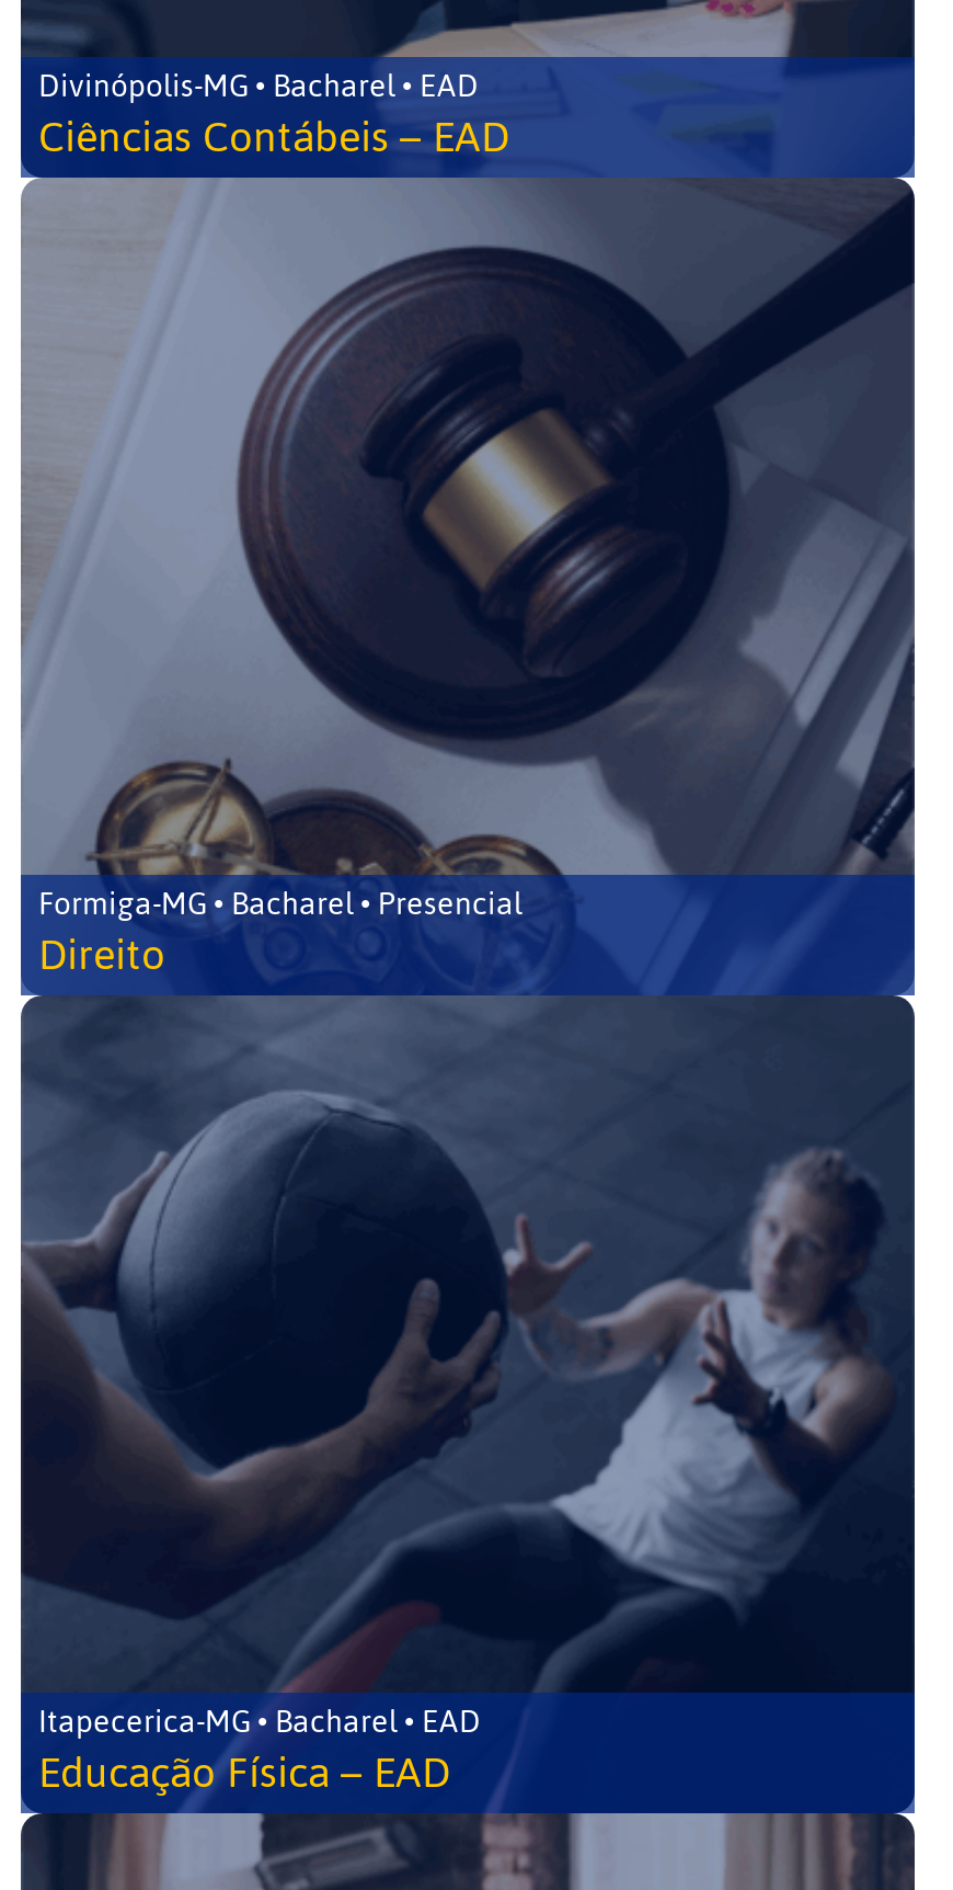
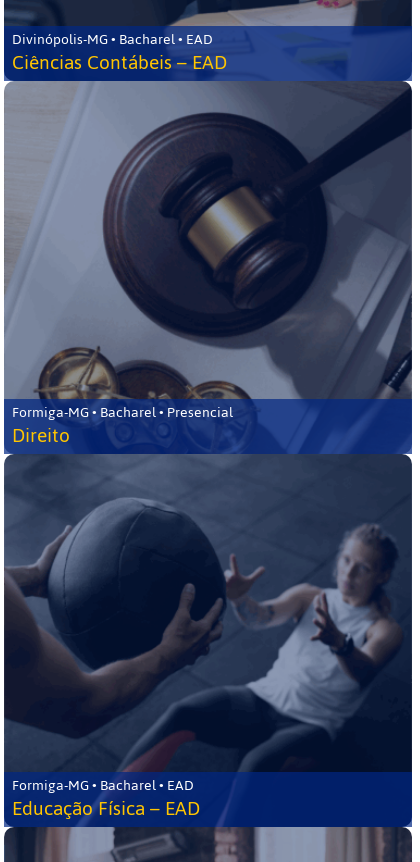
[38,1693,481,1752] Itapecerica-MG • Bacharel • EAD -> [12,772,194,799] Formiga-MG • Bacharel • EAD

